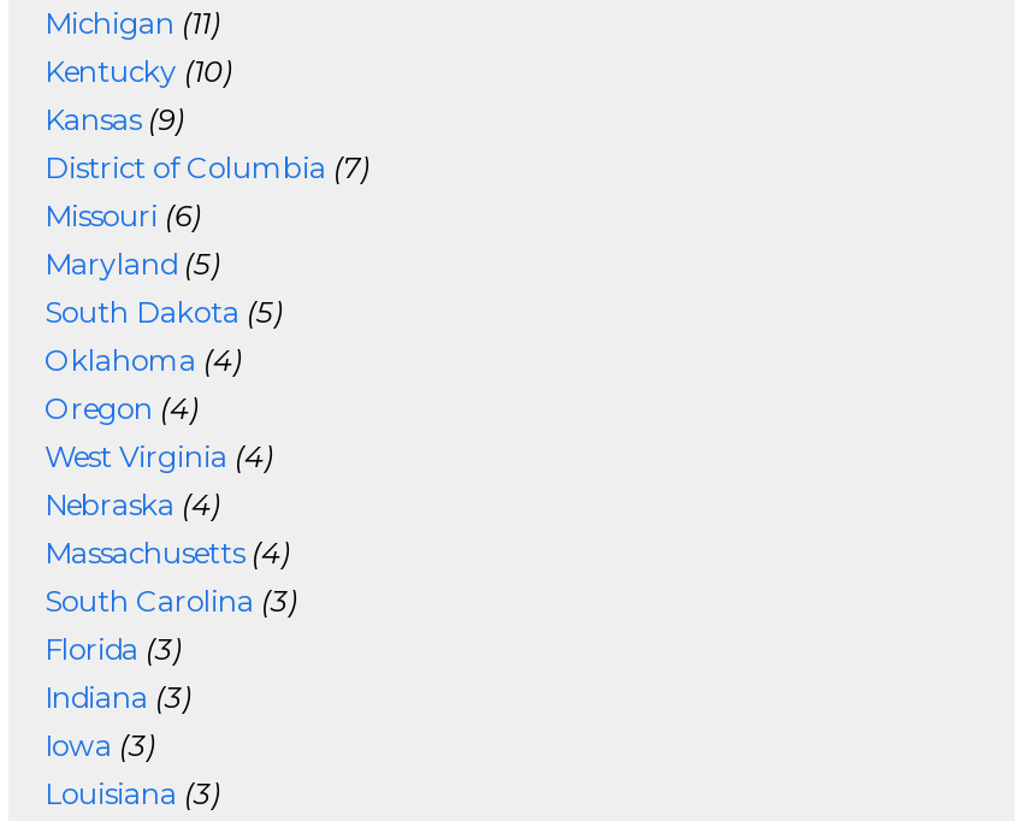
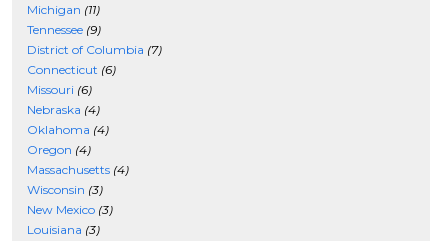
[45,54,232,138] Kentucky (10) | Kansas (9) -> [27,22,101,37] Tennessee (9)
none -> [27,62,116,77] Connecticut (6)
[45,246,283,331] Maryland (5) | South Dakota (5) -> [27,102,100,117] Nebraska (4)
[45,439,273,523] West Virginia (4) | Nebraska (4) -> none
[45,583,297,764] South Carolina (3) | Florida (3) | Indiana (3) | Iowa (3) -> [27,182,113,217] Wisconsin (3) | New Mexico (3)

